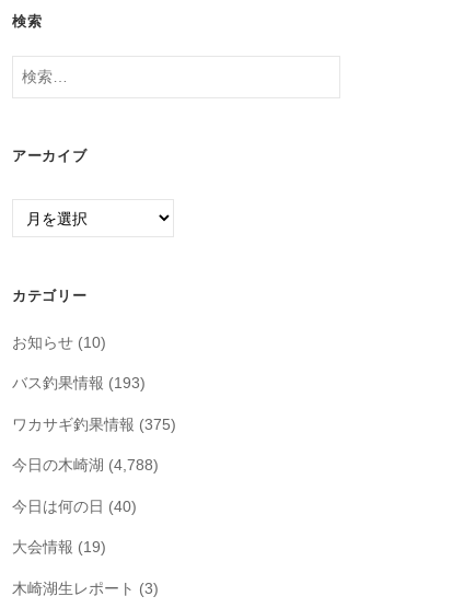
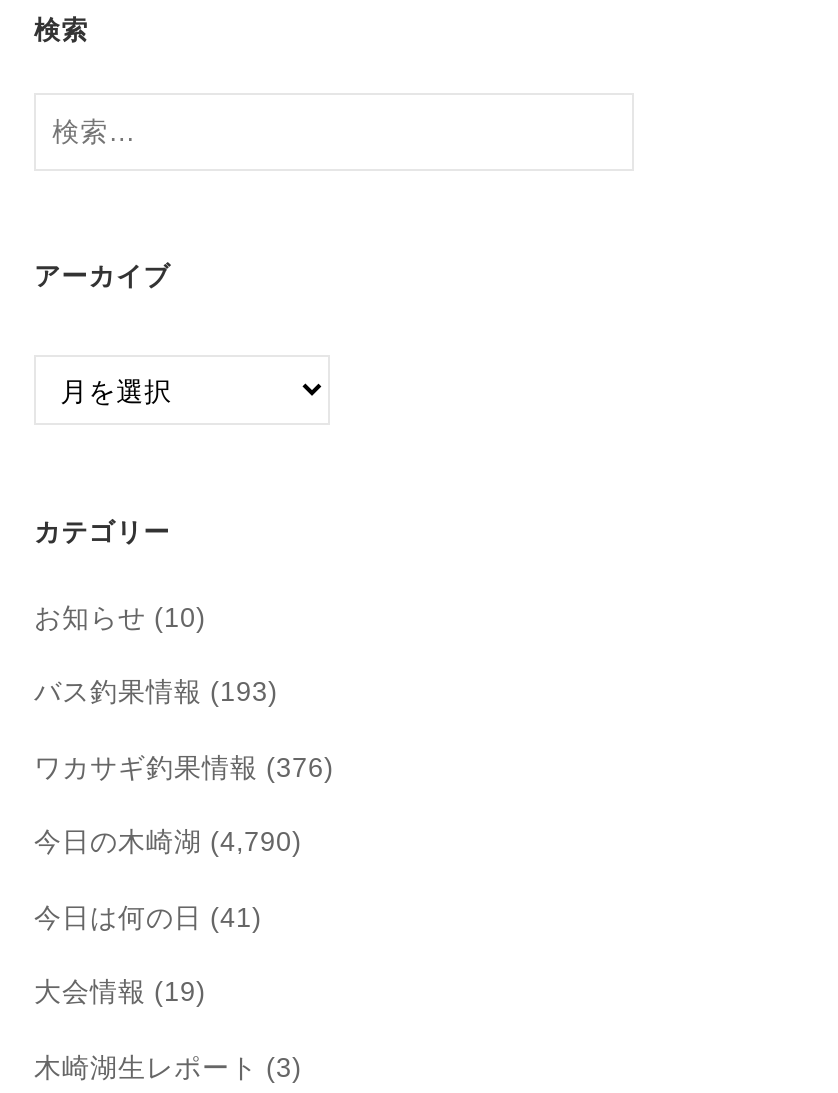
[12,416,176,433] ワカサギ釣果情報(375) -> [34,752,334,782] ワカサギ釣果情報(376)
[12,457,159,474] 今日の木崎湖(4,788) -> [34,827,302,857] 今日の木崎湖(4,790)
[12,498,137,515] 今日は何の日(40) -> [34,902,262,932] 今日は何の日(41)

